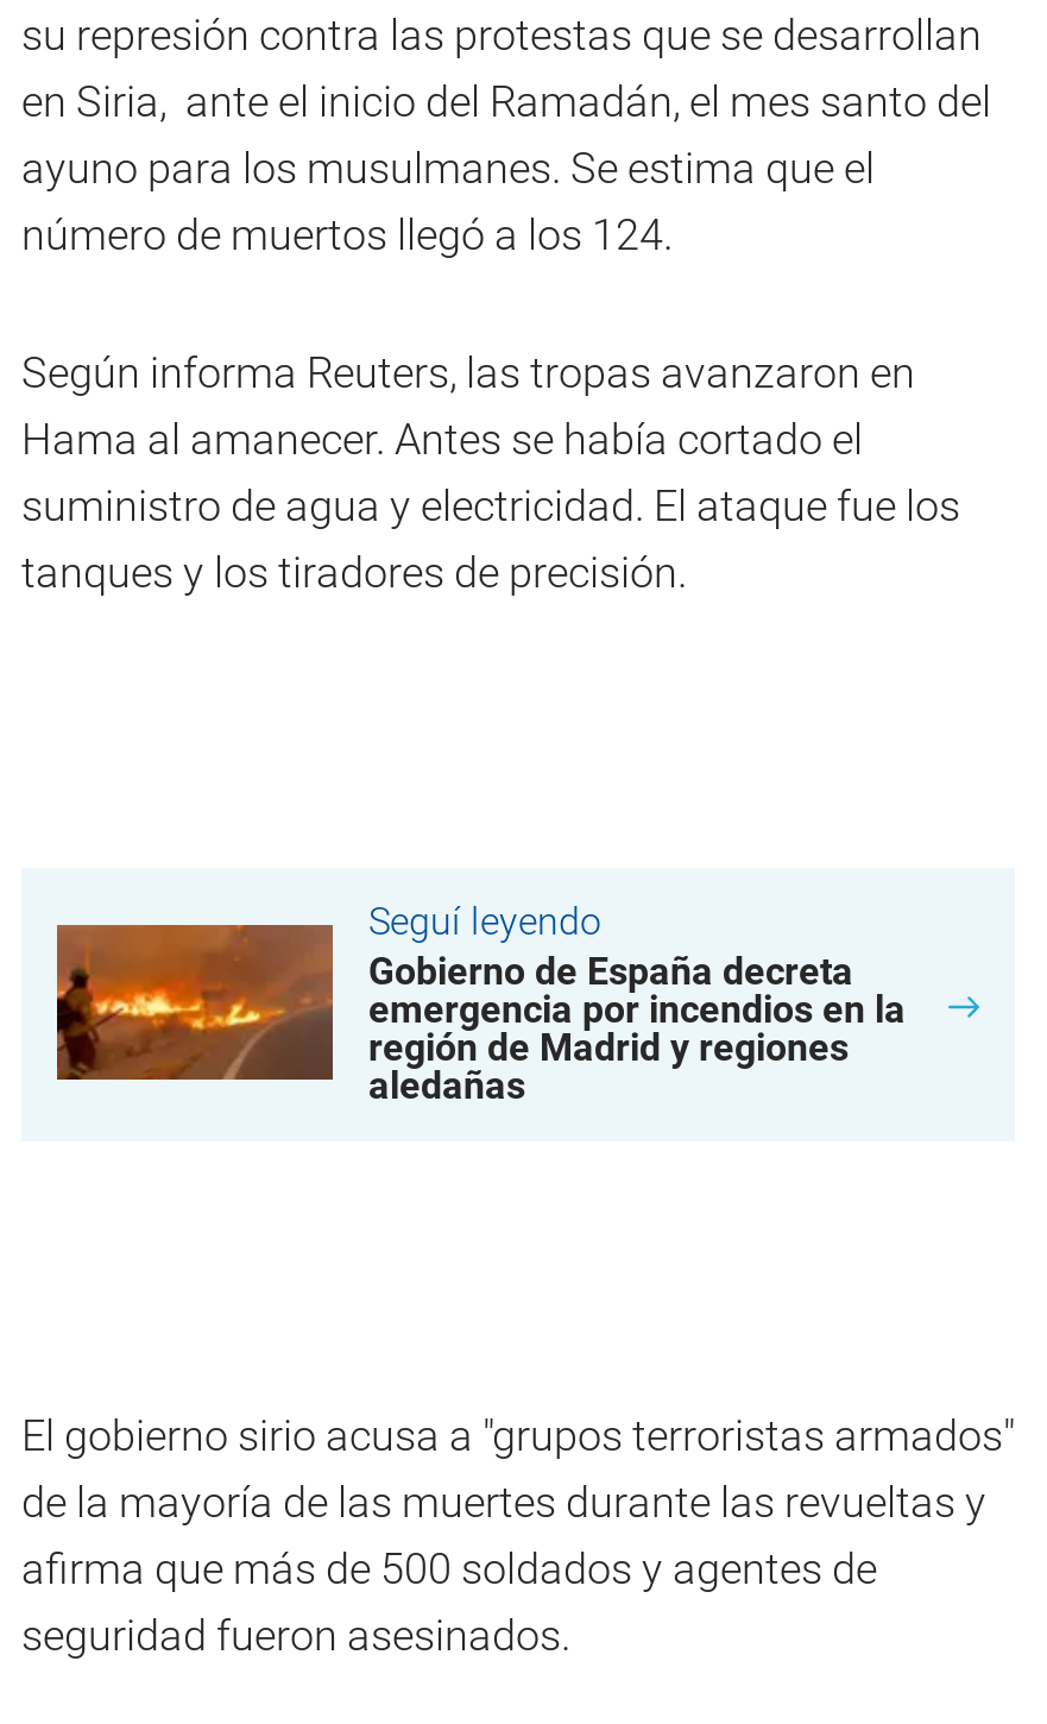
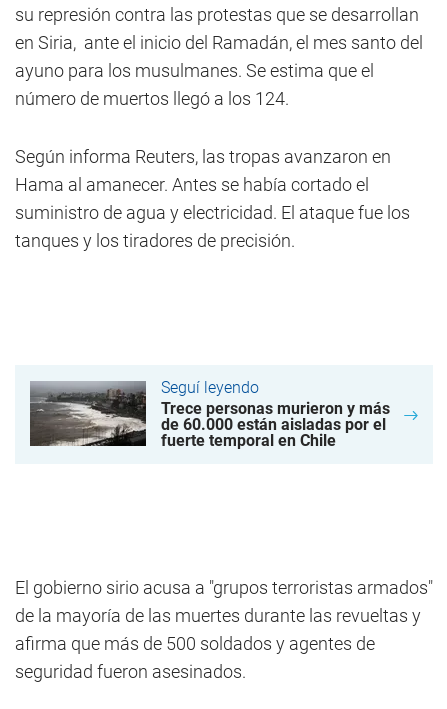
[55,906,906,1108] [image] | Gobierno de España decreta | emergencia por incendios en la | región de Madrid y regiones | aledañas -> [29,380,390,450] [image] | Trece personas murieron y más | de 60.000 están aisladas por el | fuerte temporal en Chile

